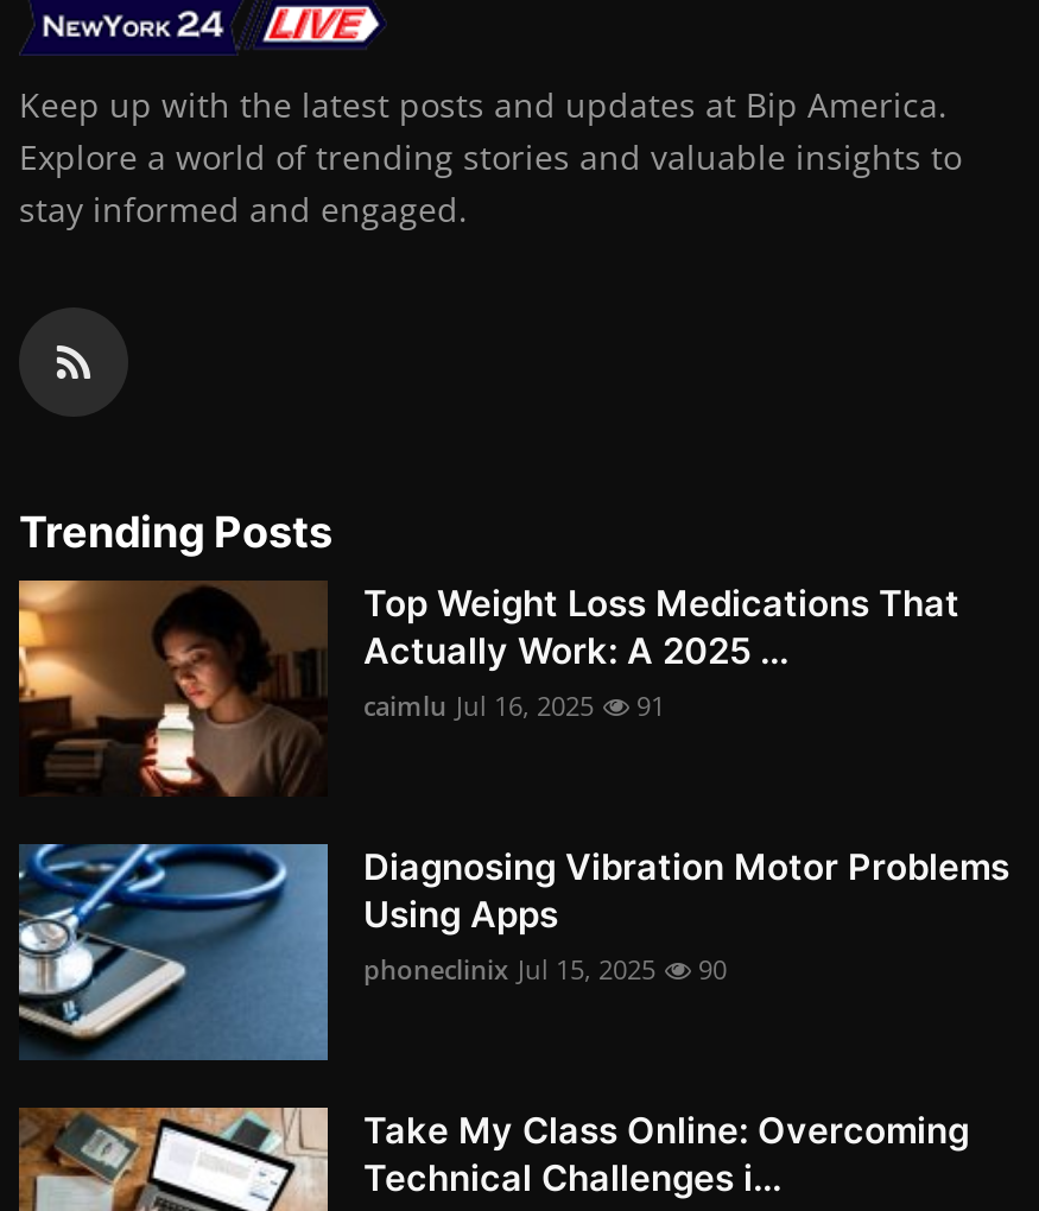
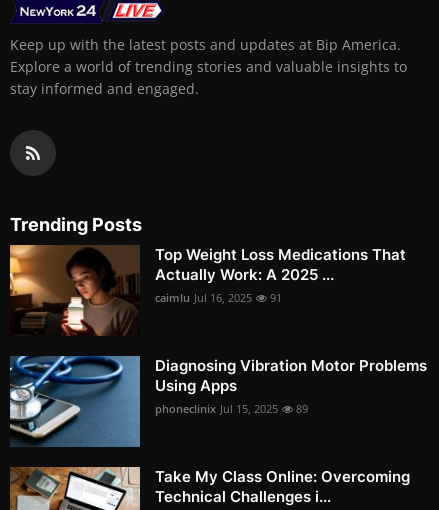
[363,952,727,987] phoneclinix Jul 15, 2025 90 -> [155,401,308,416] phoneclinix Jul 15, 2025 89

